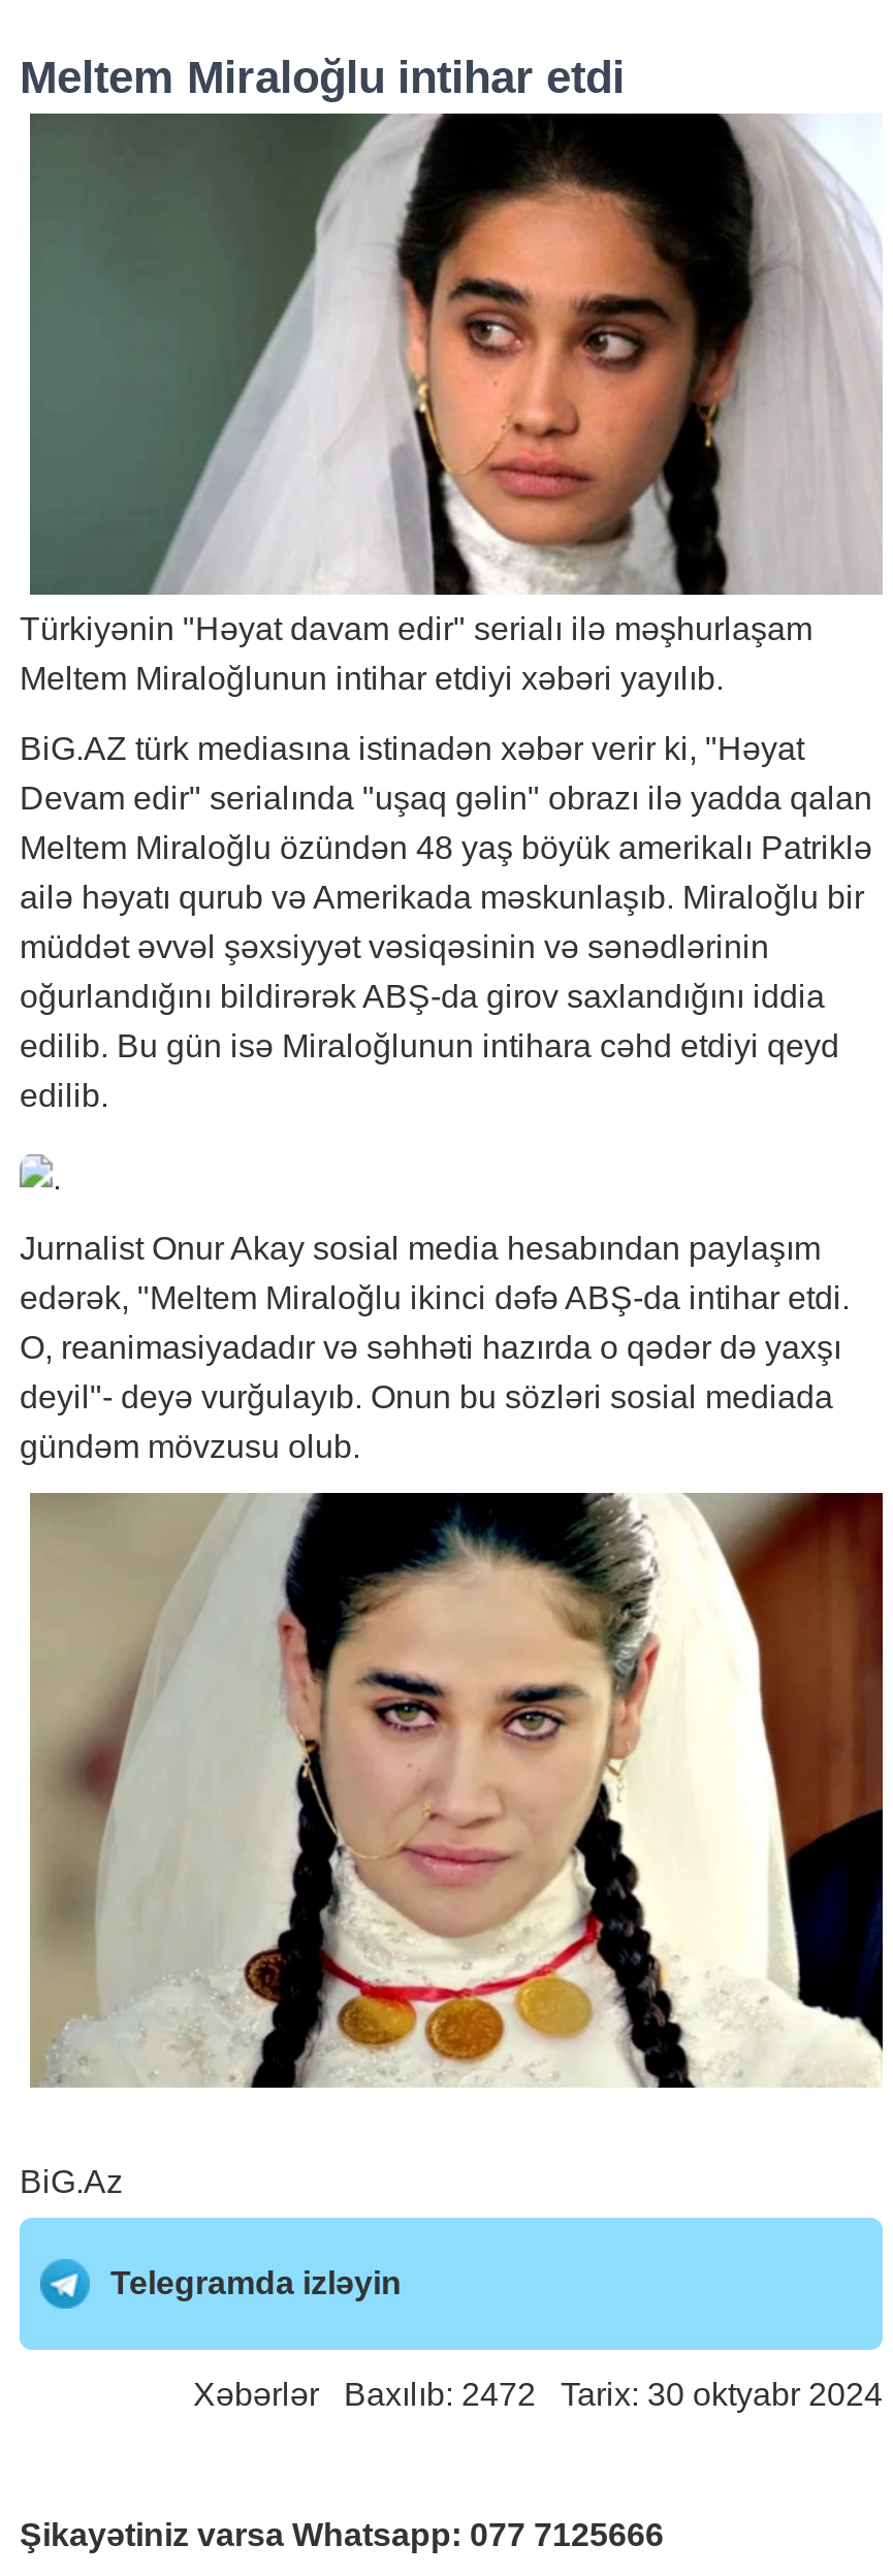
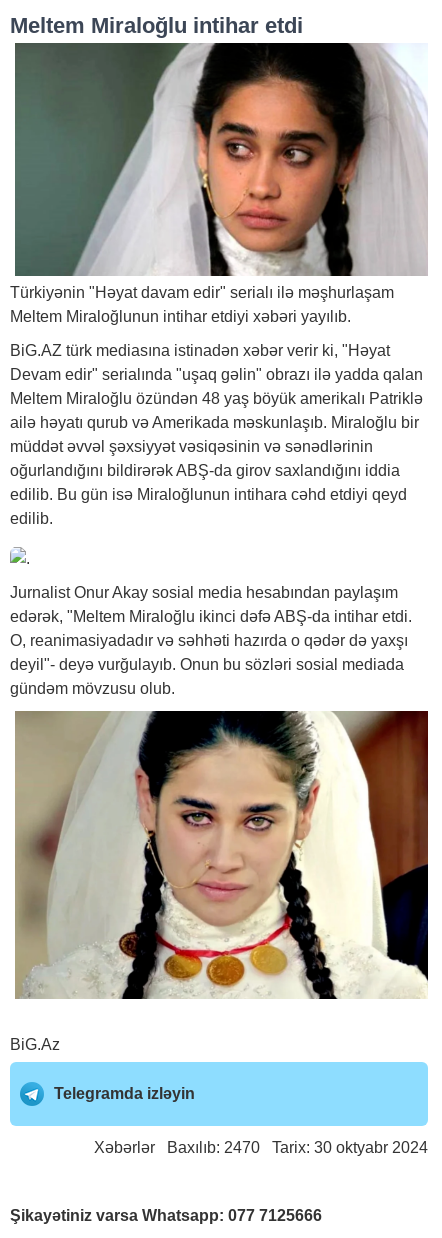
[193,2376,883,2411] Xəbərlər Baxılıb: 2472 Tarix: 30 oktyabr 2024 -> [94,1138,428,1155] Xəbərlər Baxılıb: 2470 Tarix: 30 oktyabr 2024

